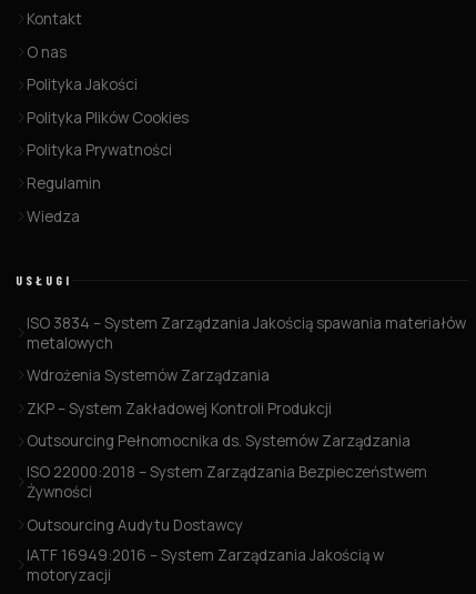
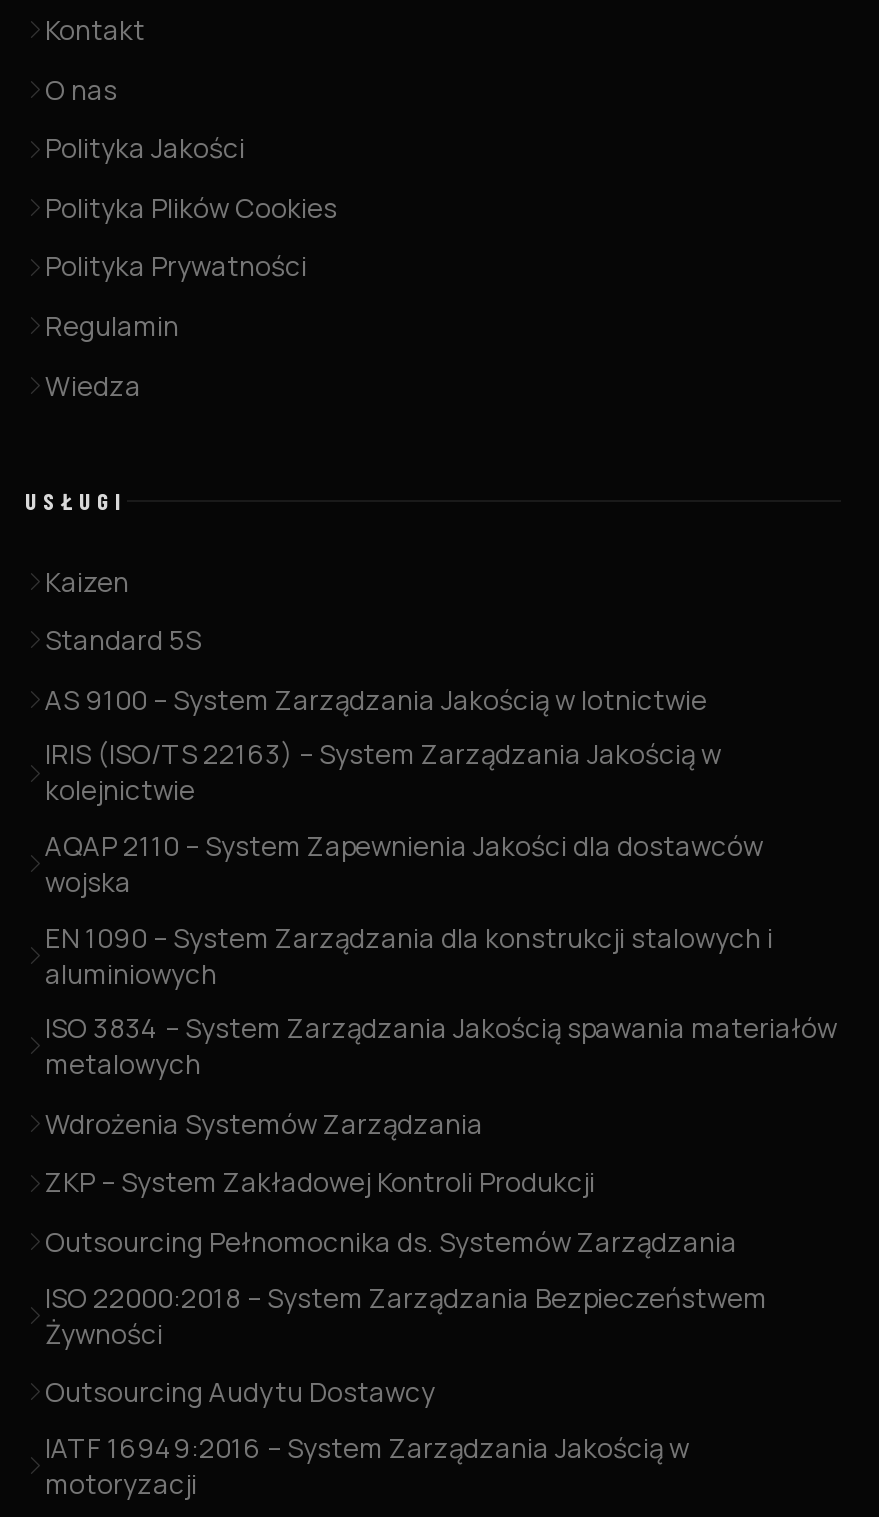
none -> [45,563,773,991] Kaizen | Standard 5S | AS 9100 – System Zarządzania Jakością w lotnictwie | IRIS (ISO/TS 22163) – System Zarządzania Jakością w | kolejnictwie | AQAP 2110 – System Zapewnienia Jakości dla dostawców | wojska | EN 1090 – System Zarządzania dla konstrukcji stalowych i | aluminiowych

